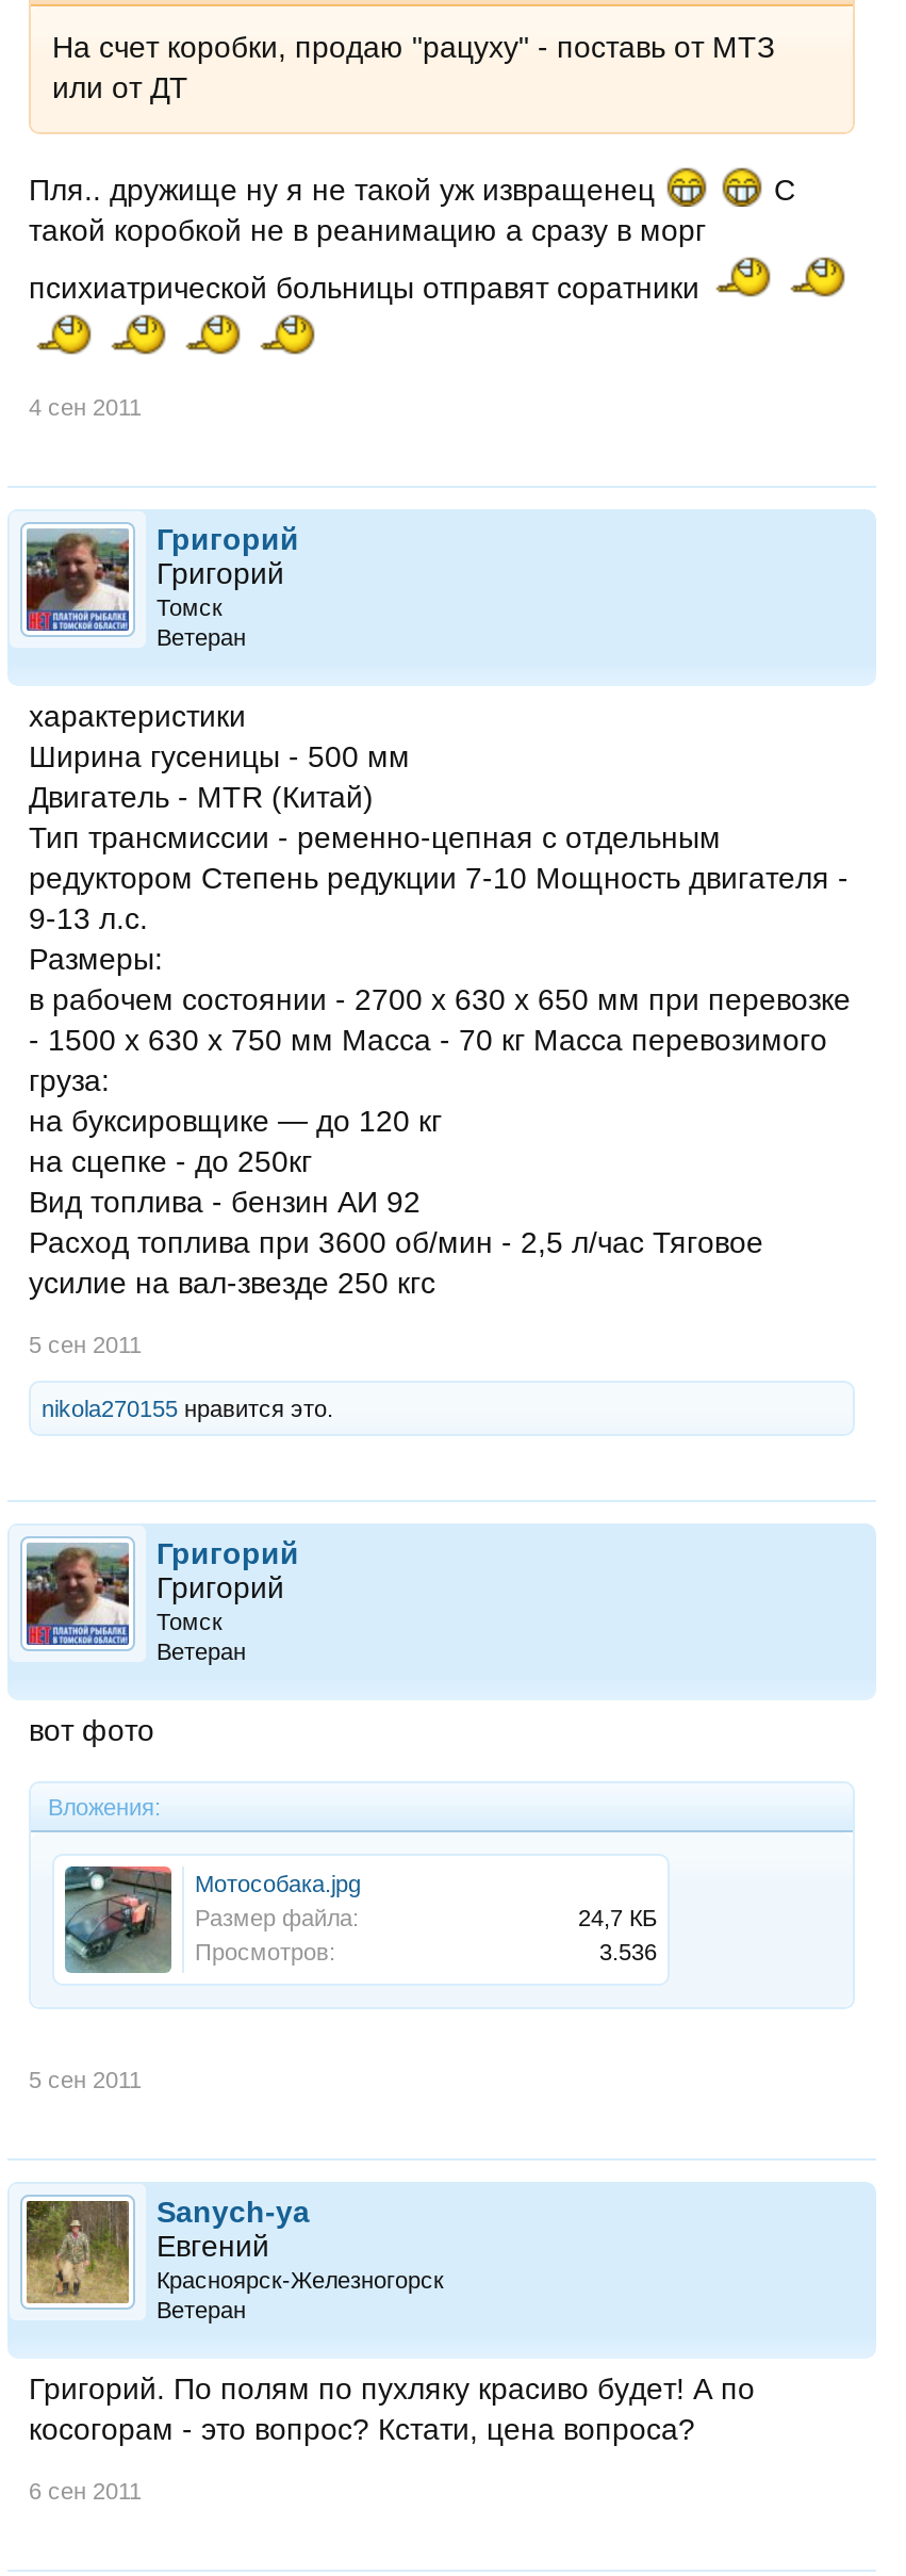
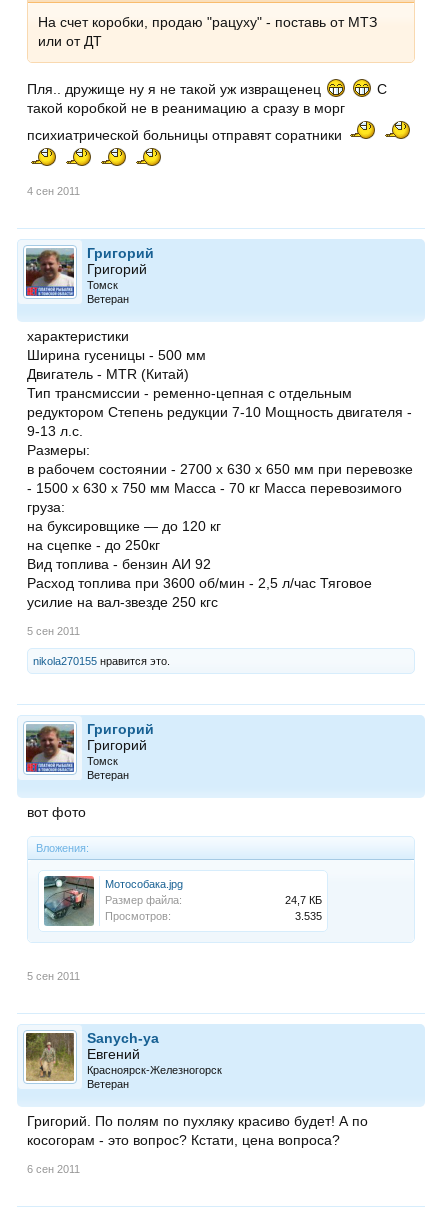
[599,1939,657,1964] 3.536 -> [295,910,322,922] 3.535

